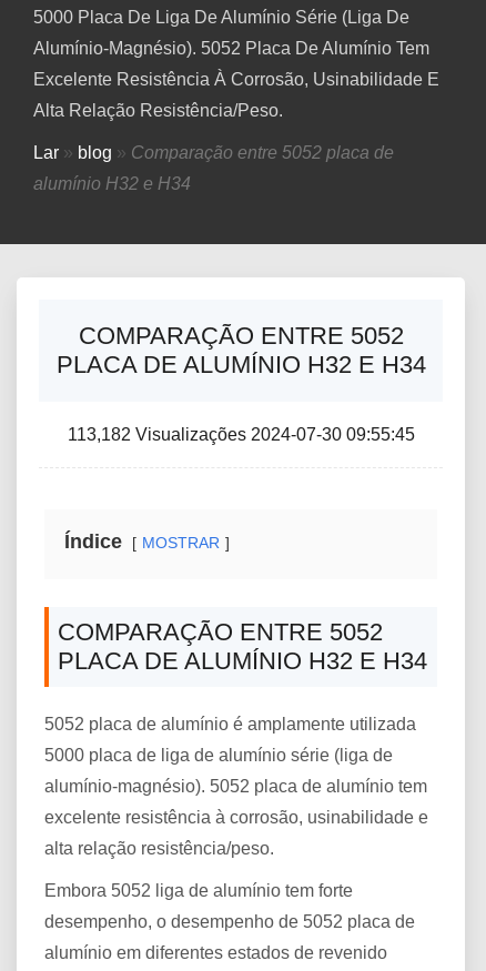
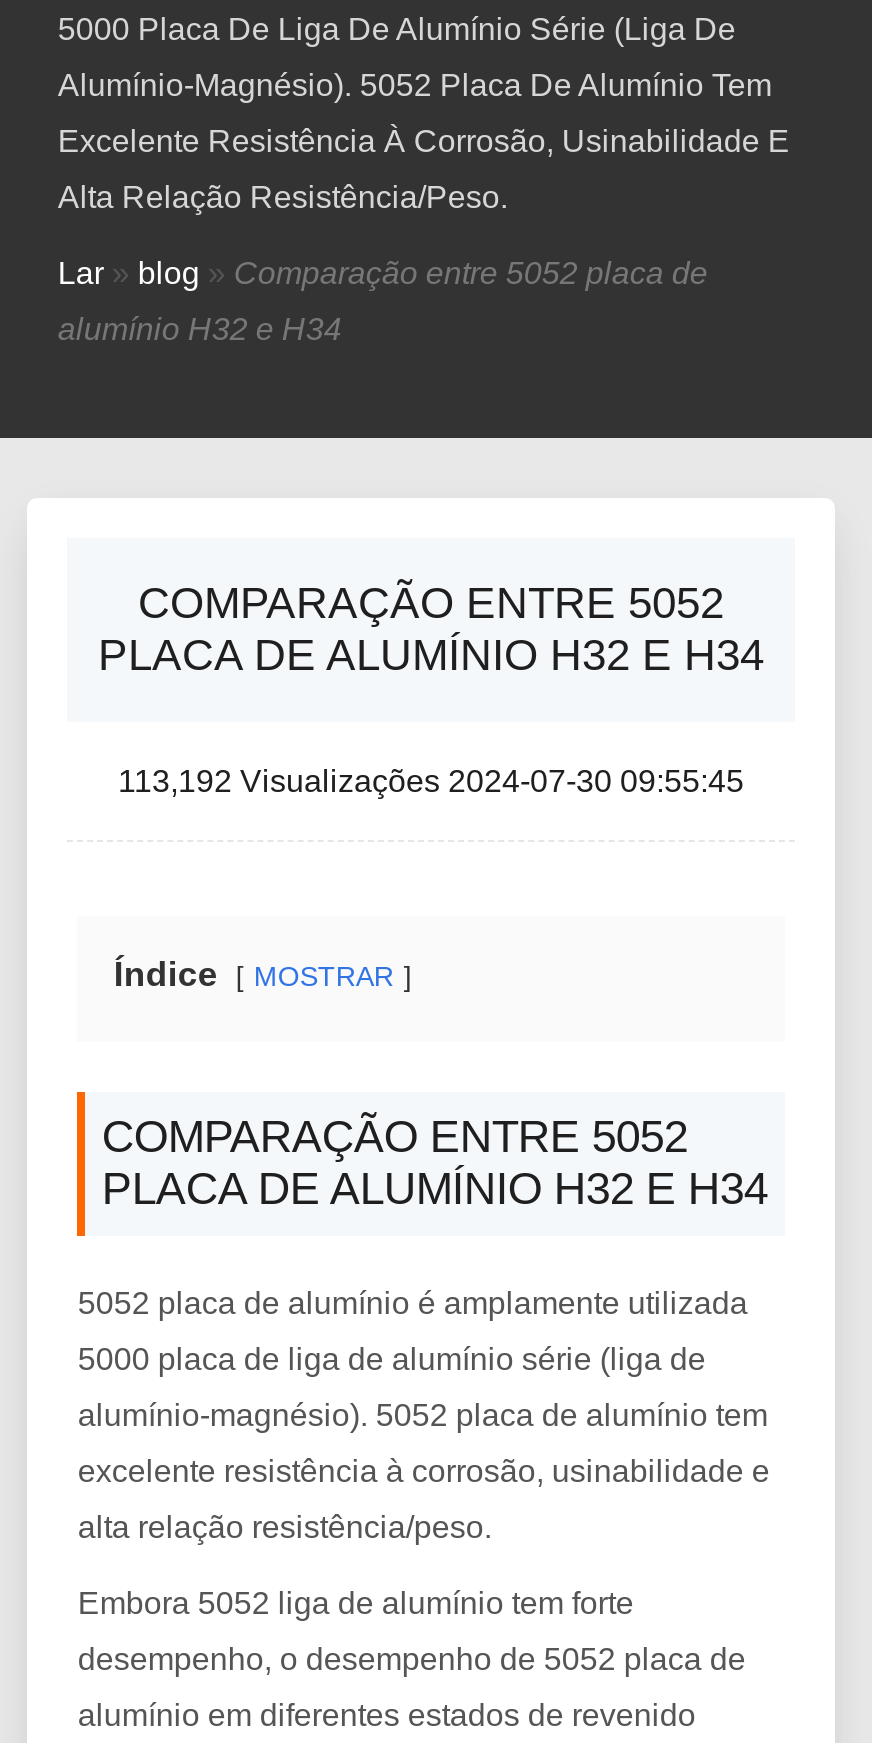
[67,425,414,444] 113,182 Visualizações 2024-07-30 09:55:45 -> [118,764,744,798] 113,192 Visualizações 2024-07-30 09:55:45

